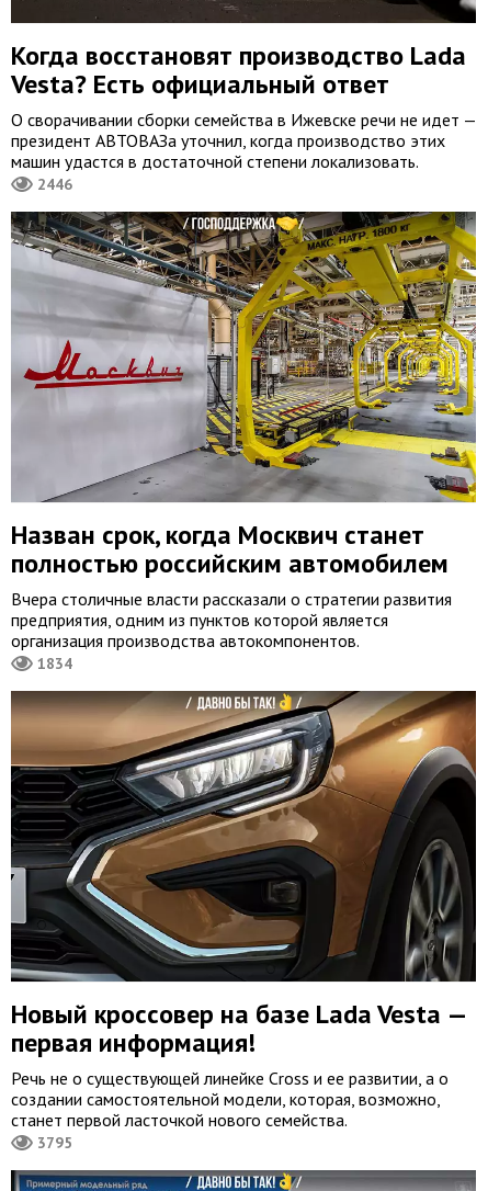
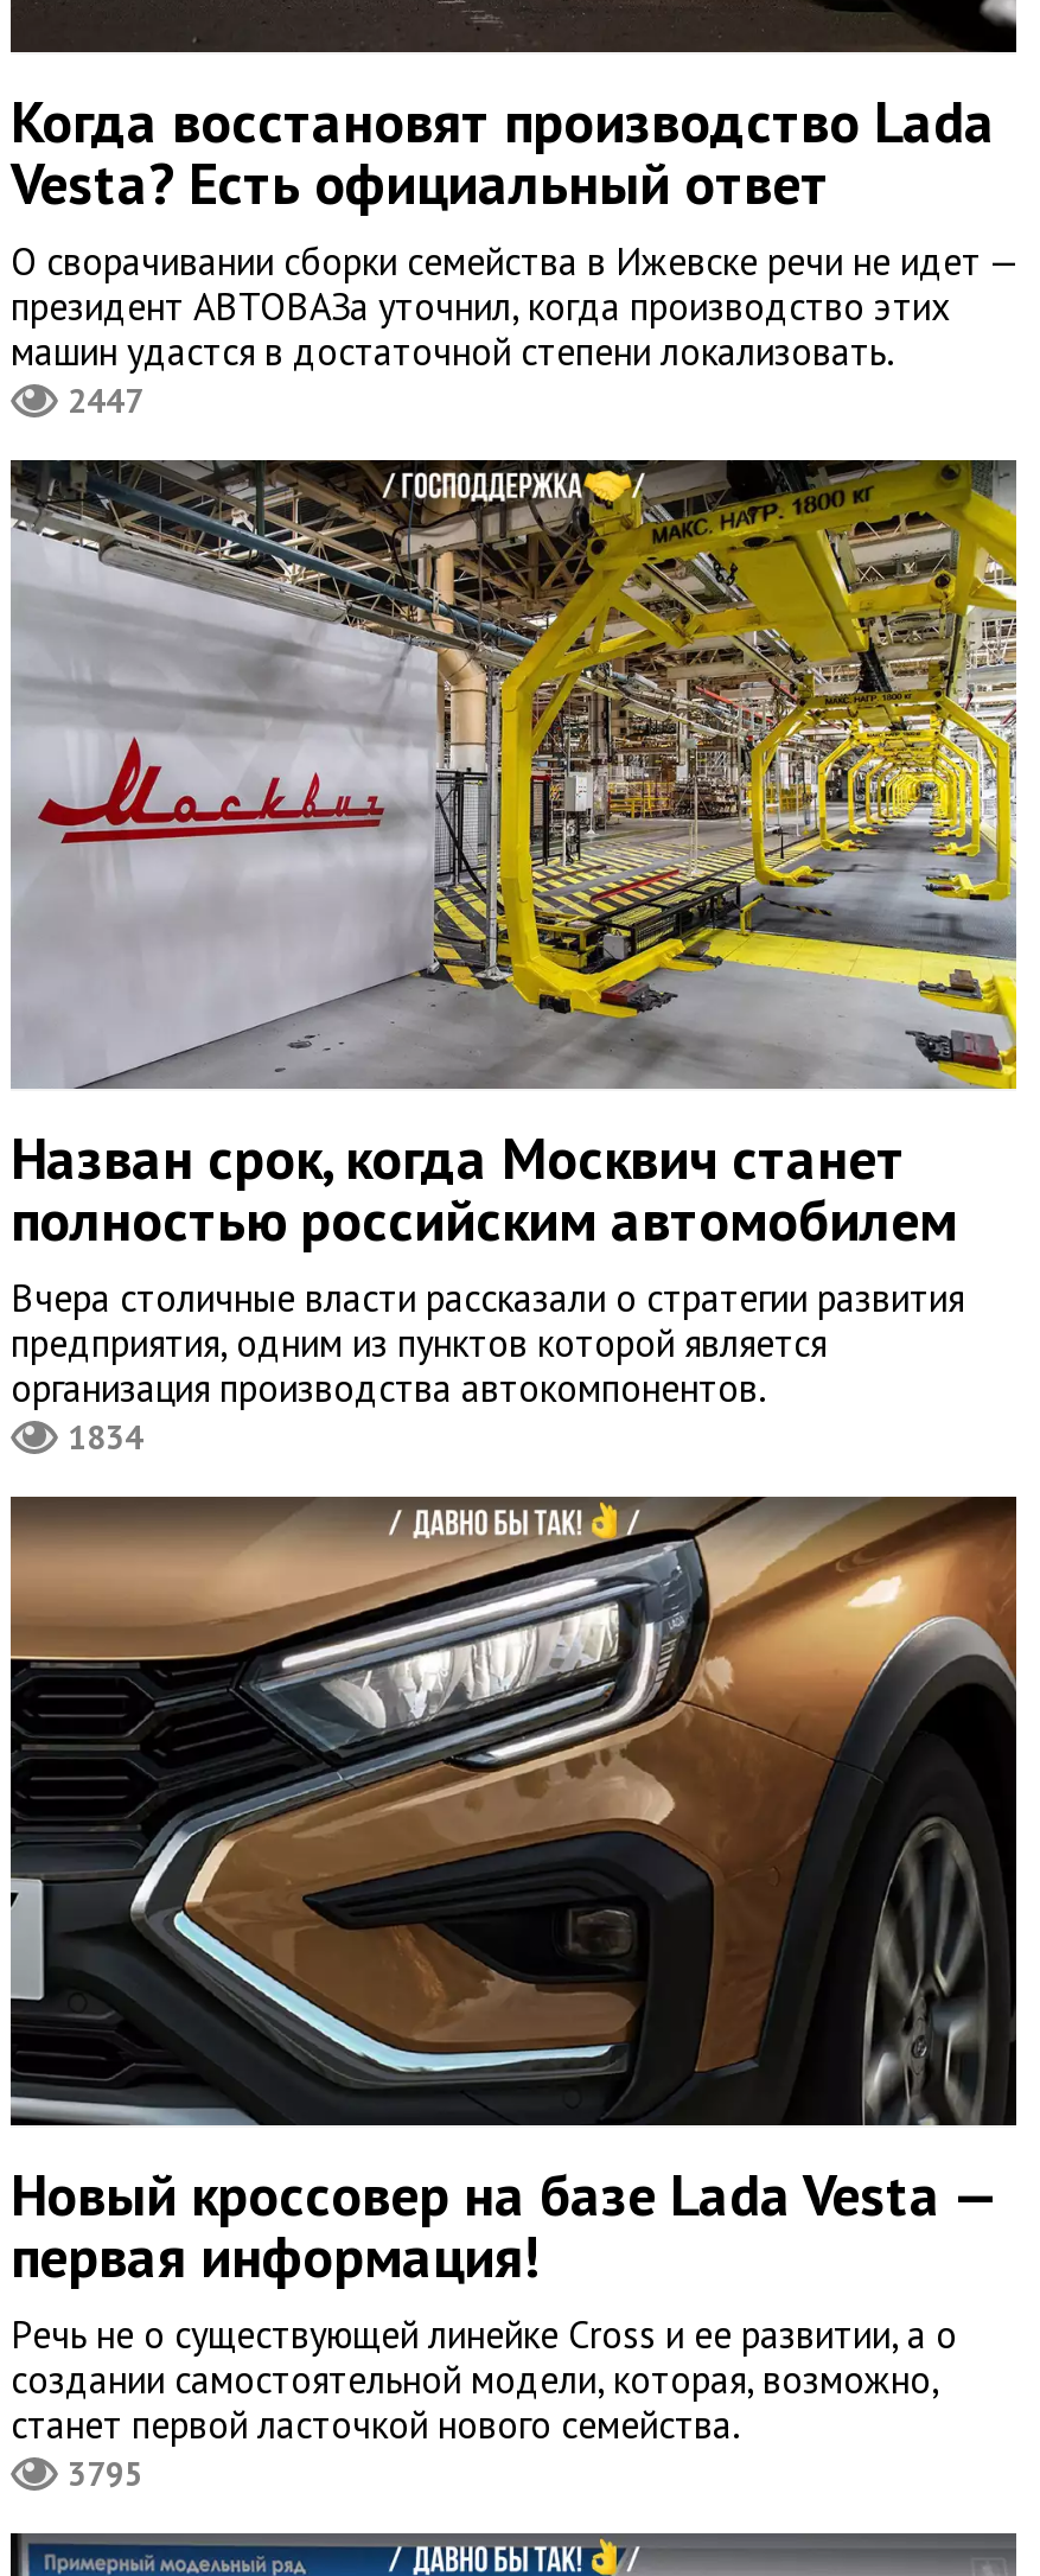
[37,175,72,195] 2446 -> [68,378,143,421] 2447

